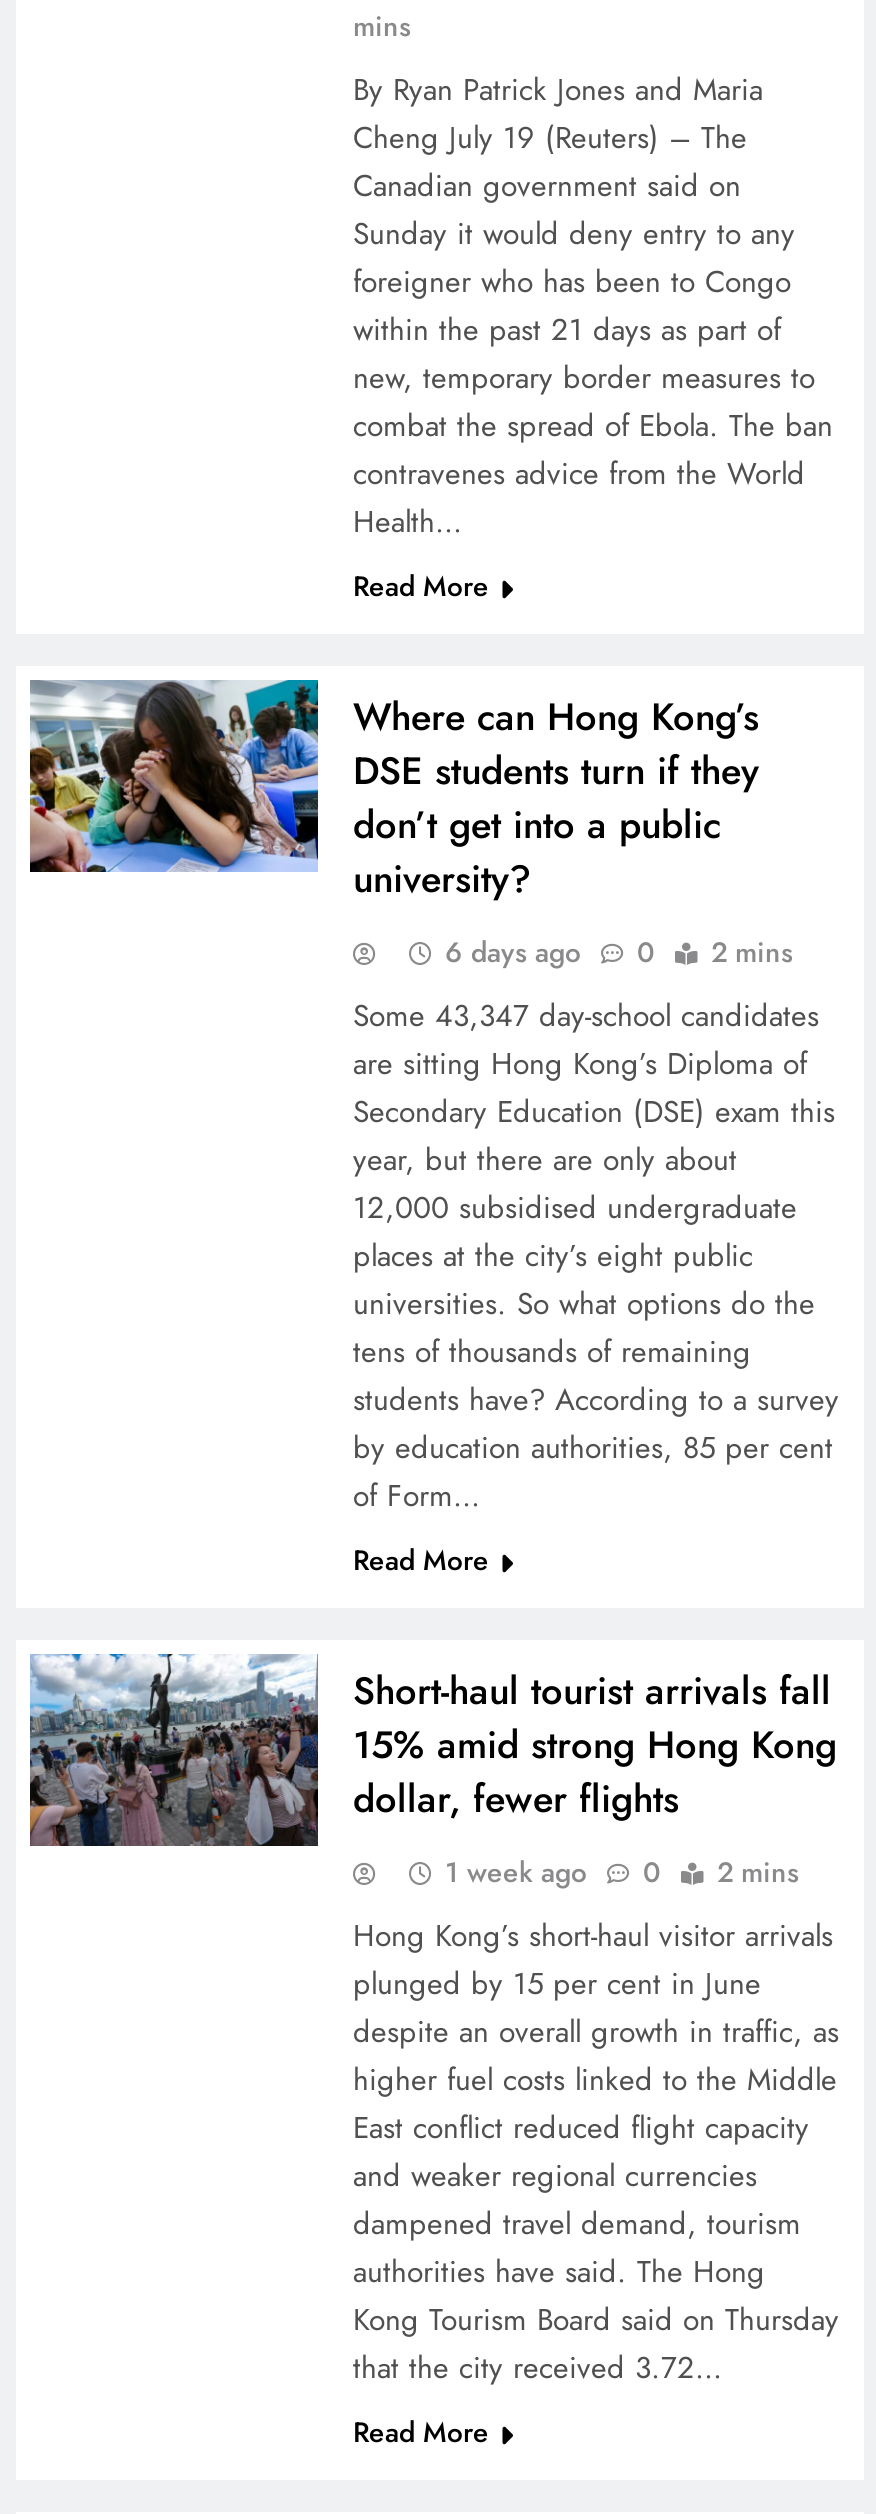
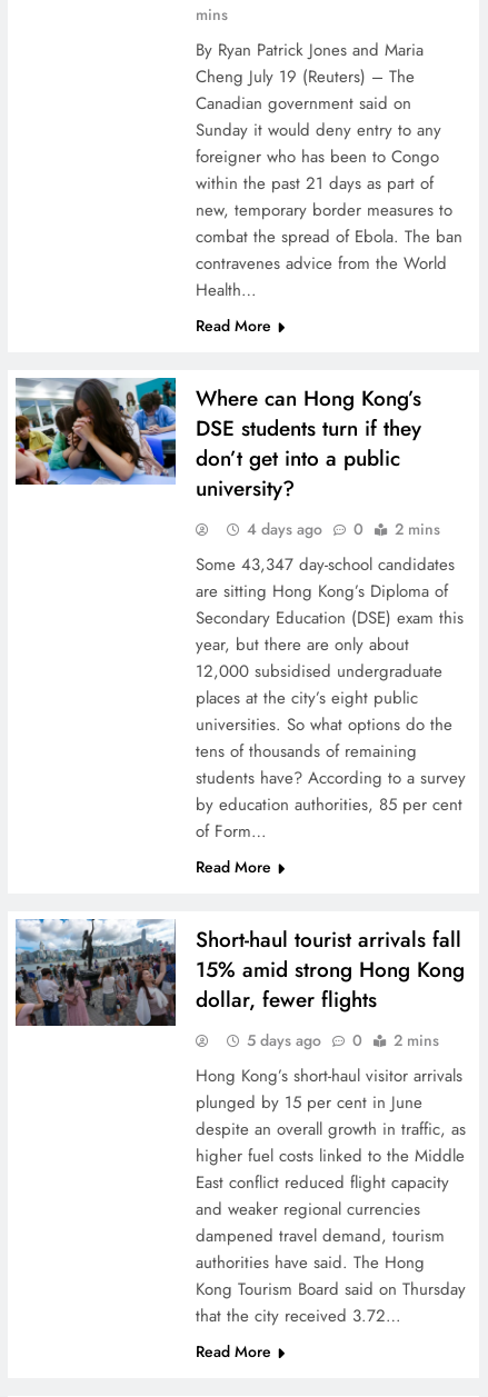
[445,932,793,972] 6 days ago 0 2 mins -> [246,518,440,540] 4 days ago 0 2 mins
[445,1852,799,1892] 1 week ago 0 2 mins -> [246,1029,439,1051] 5 days ago 0 2 mins

